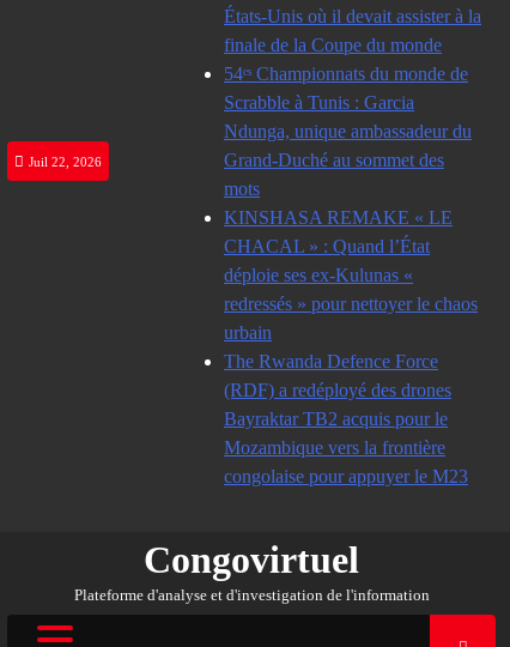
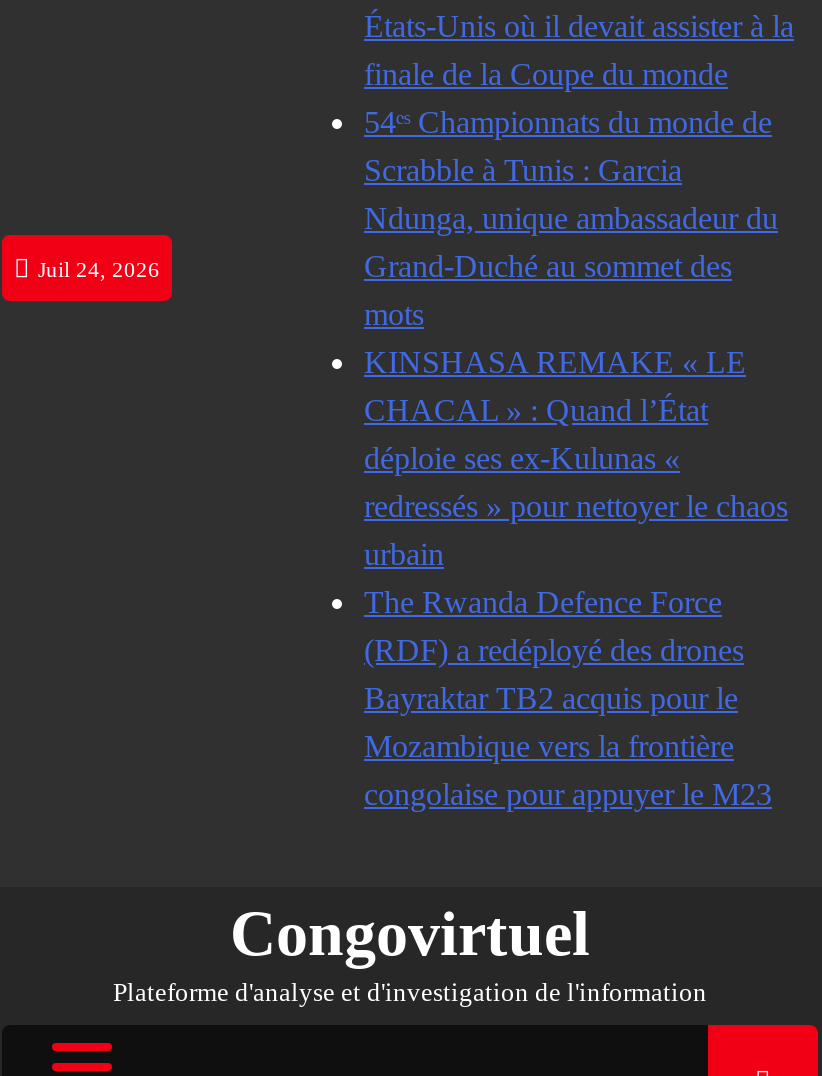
[29,154,102,168] Juil 22, 2026 -> [38,256,160,280] Juil 24, 2026

